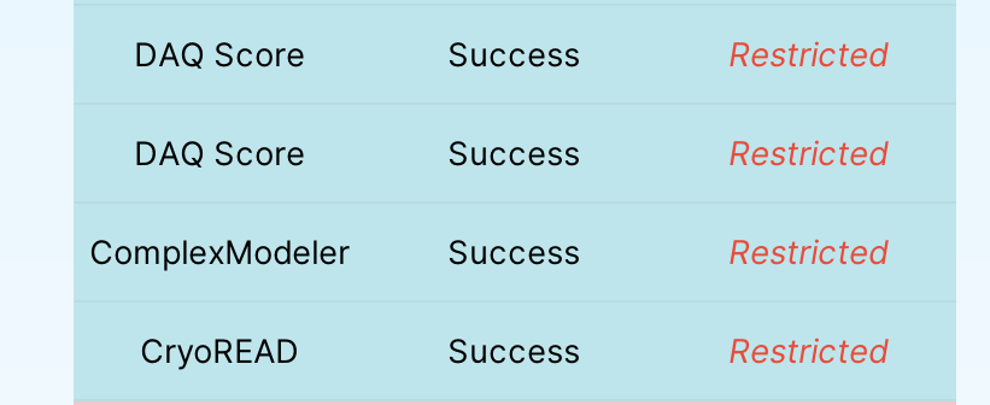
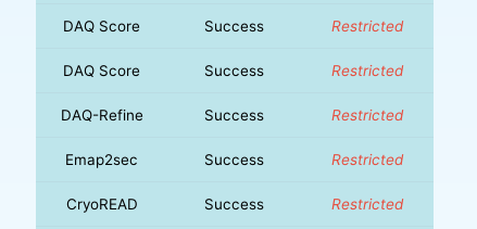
[89,232,350,271] ComplexModeler -> [60,106,403,168] DAQ-Refine | Success | Restricted | Emap2sec

